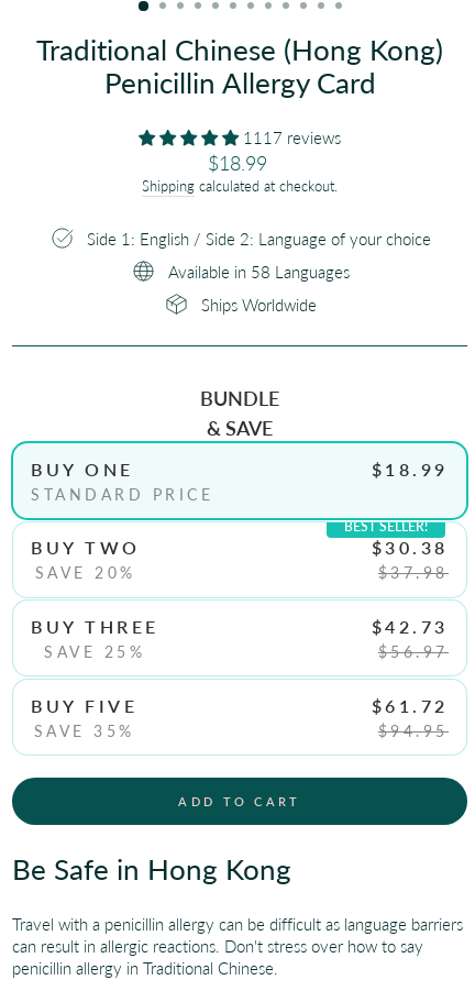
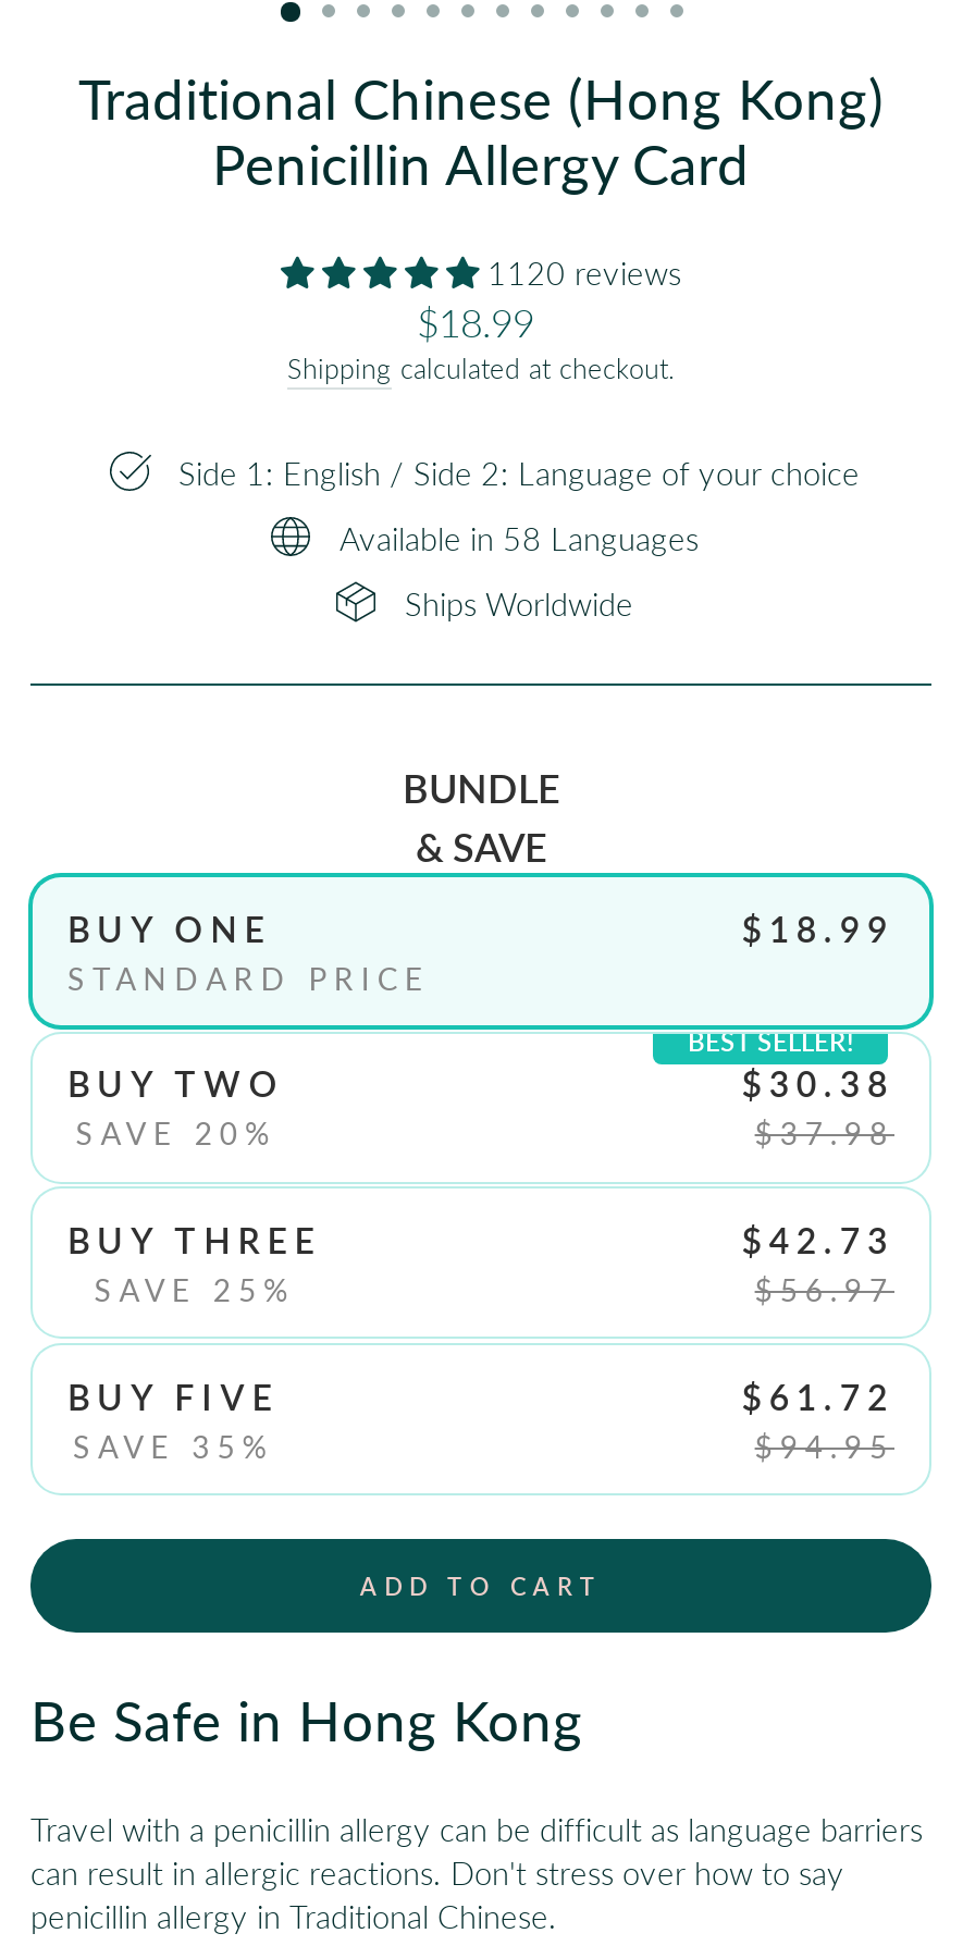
[243,128,341,147] 1117 reviews -> [487,253,681,292] 1120 reviews

